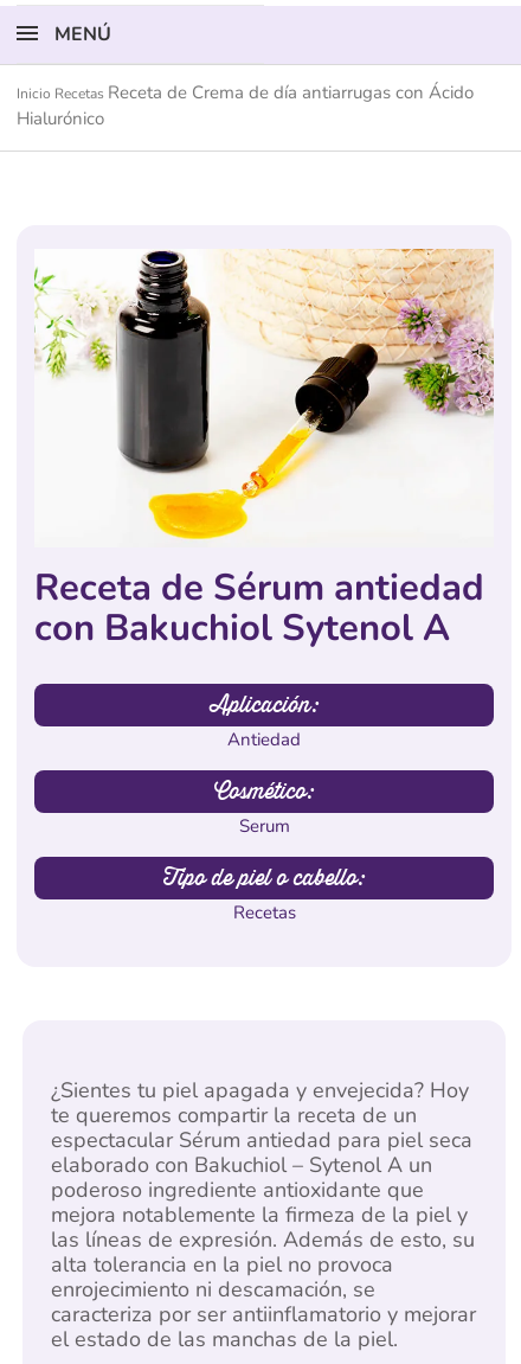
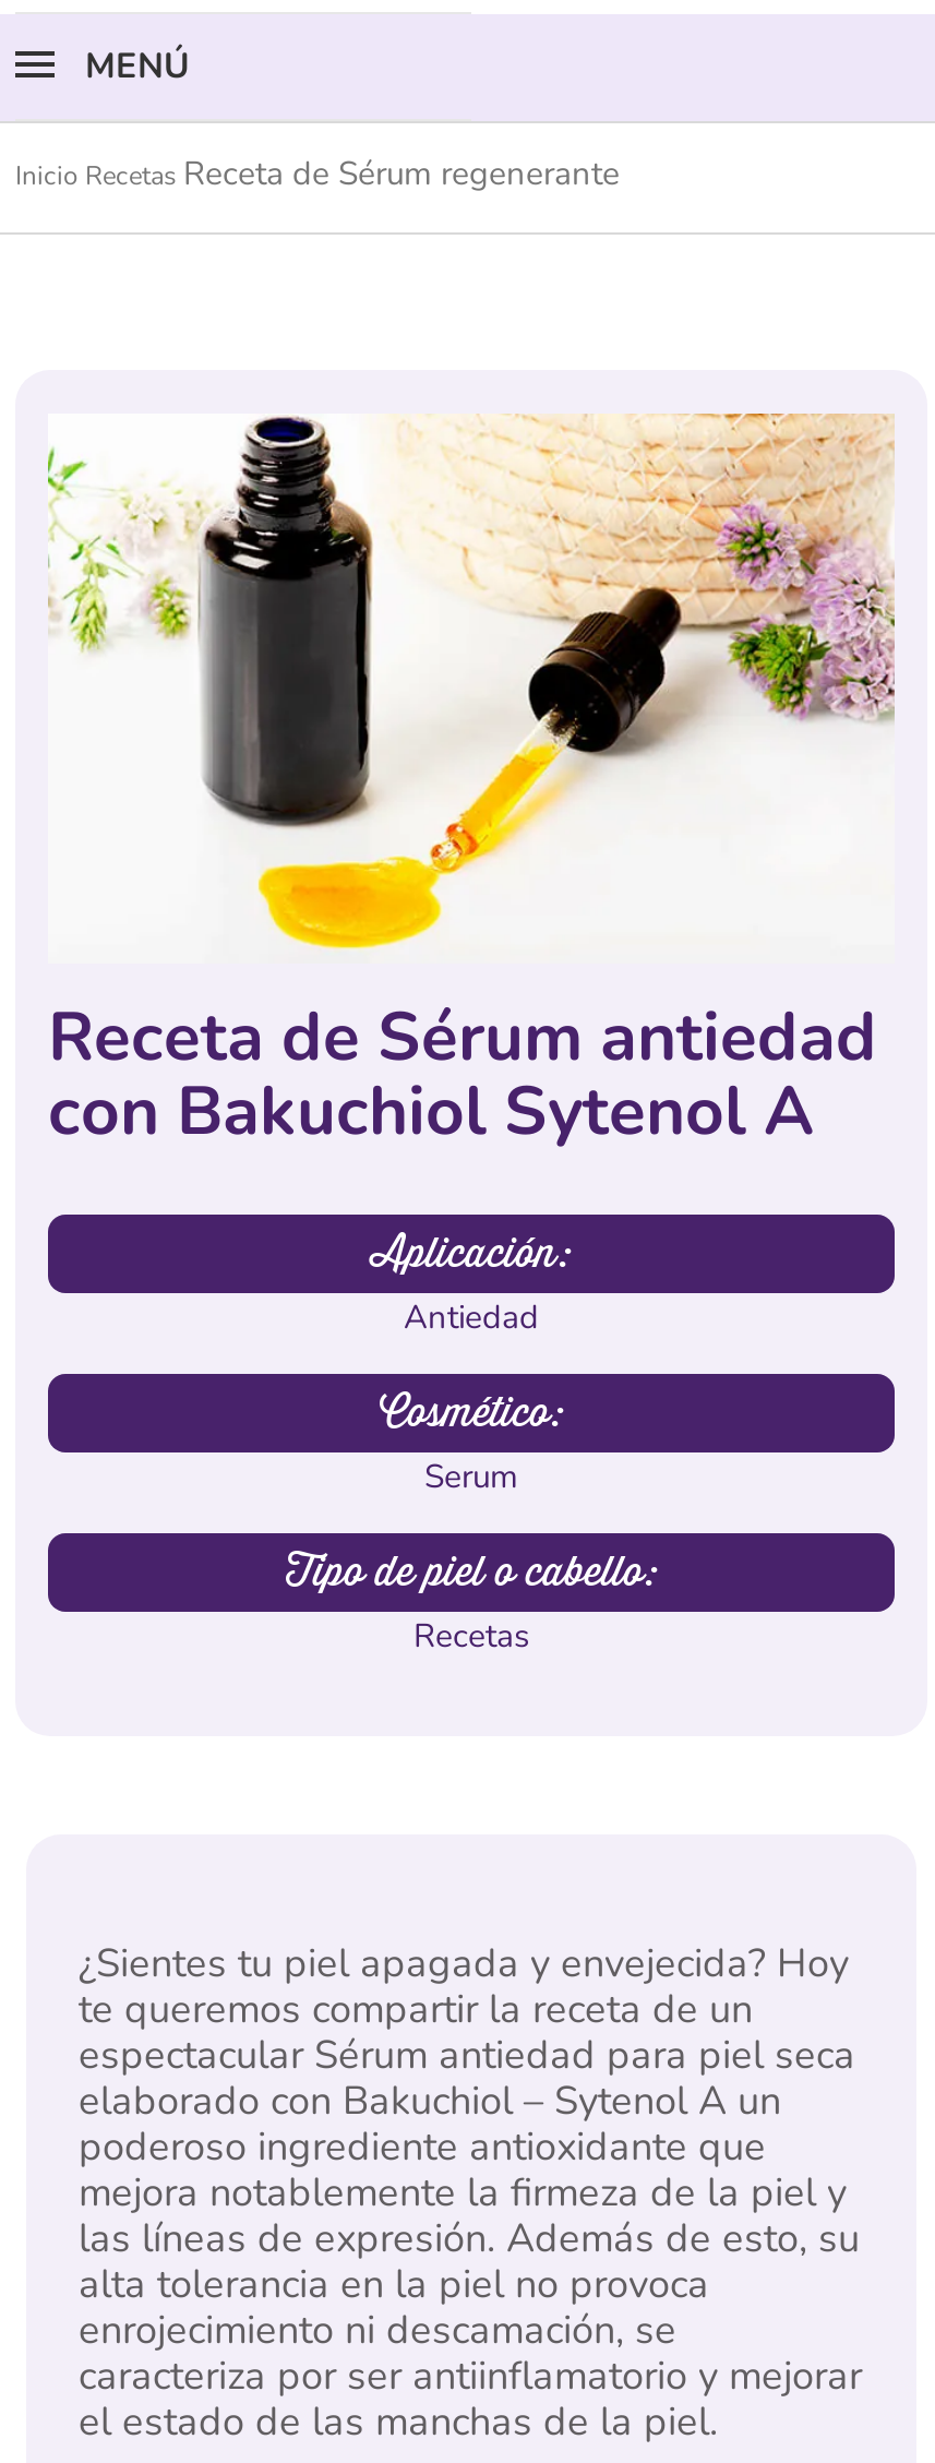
[17,80,474,130] Inicio Recetas Receta de Crema de día antiarrugas con Ácido | Hialurónico -> [15,151,620,194] Inicio Recetas Receta de Sérum regenerante

